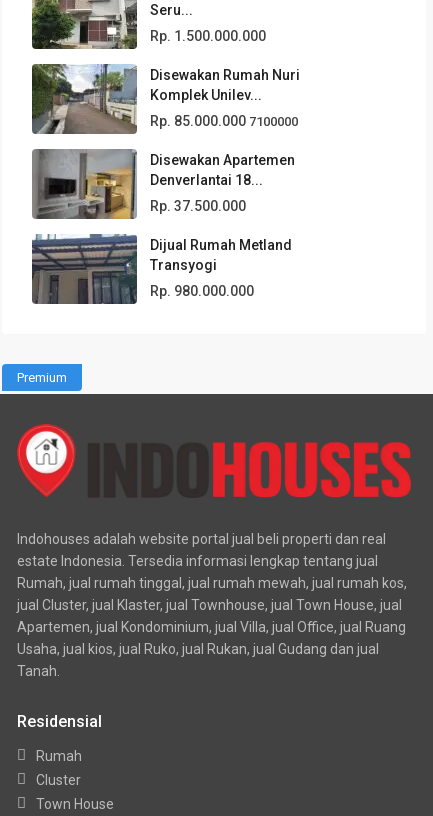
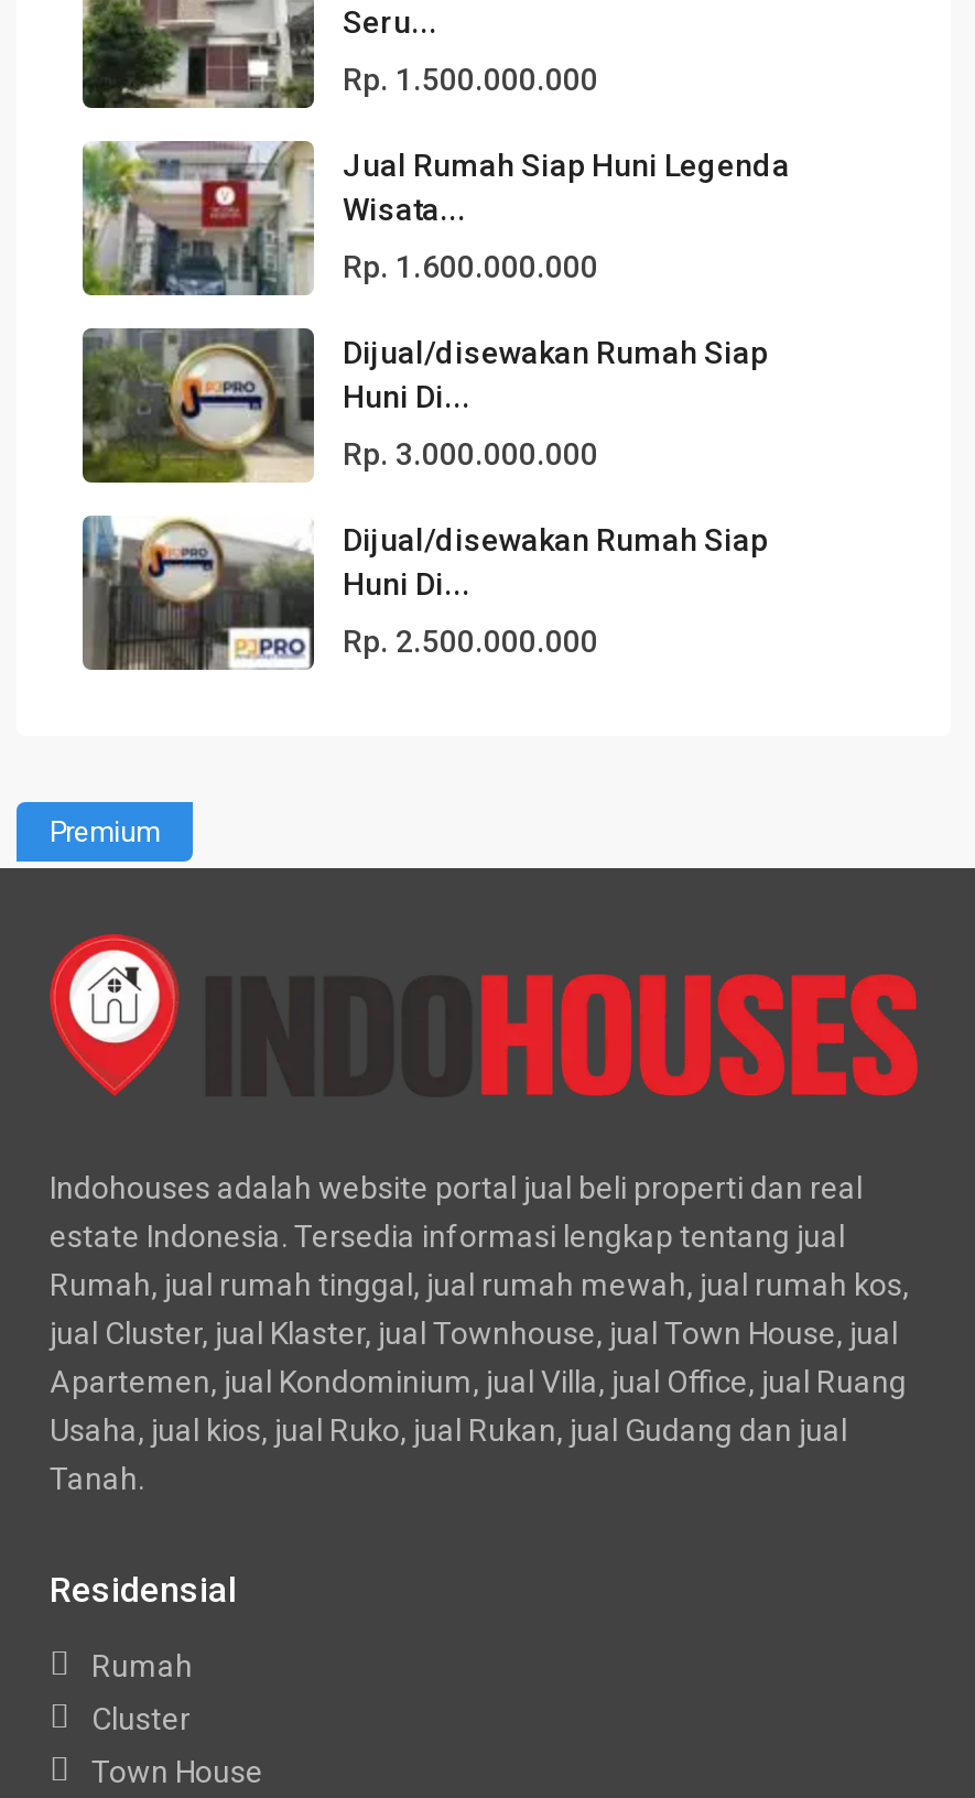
[31,63,300,134] [image] | Disewakan Rumah Nuri | Komplek Unilev... -> [80,139,790,297] [image] | Jual Rumah Siap Huni Legenda | Wisata...
[150,113,298,129] Rp. 85.000.000 7100000 -> [343,249,598,284] Rp. 1.600.000.000
[32,149,295,220] [image] | Disewakan Apartemen | Denverlantai 18... -> [80,328,768,485] [image] | Dijual/disewakan Rumah Siap | Huni Di...
[150,198,246,214] Rp. 37.500.000 -> [343,436,598,471] Rp. 3.000.000.000
[32,233,292,305] [image] | Dijual Rumah Metland | Transyogi -> [80,516,768,672] [image] | Dijual/disewakan Rumah Siap | Huni Di...
[150,283,254,299] Rp. 980.000.000 -> [343,623,598,658] Rp. 2.500.000.000

